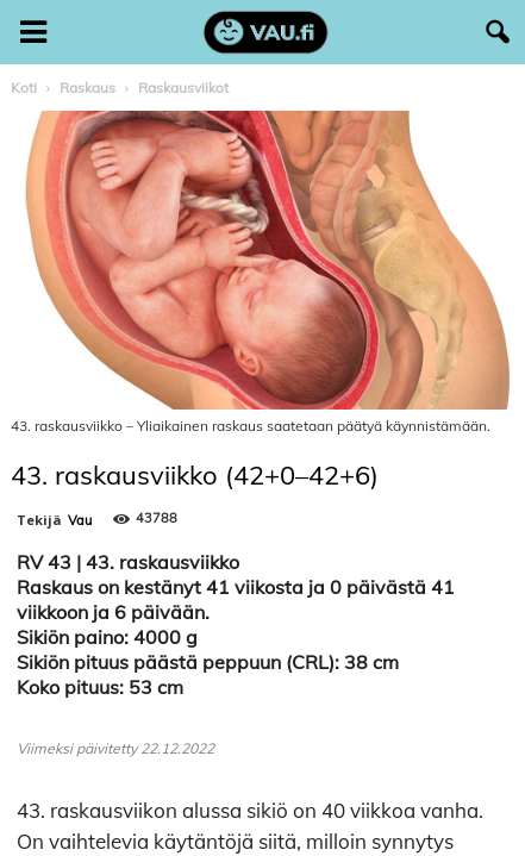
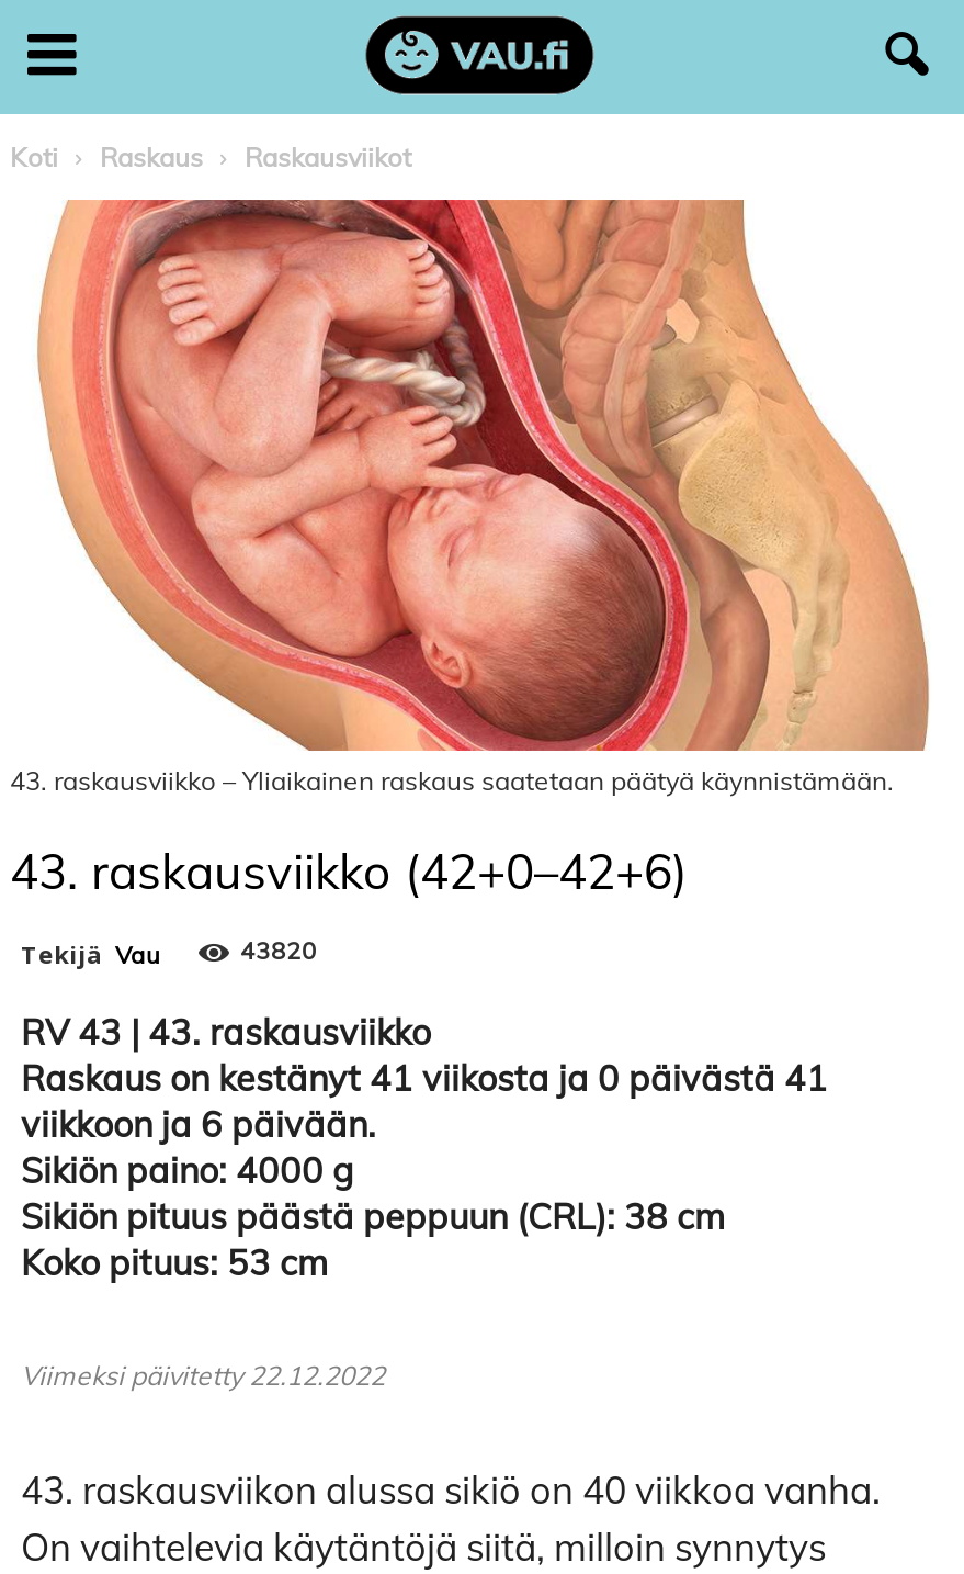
[136,509,177,526] 43788 -> [240,935,317,965] 43820

